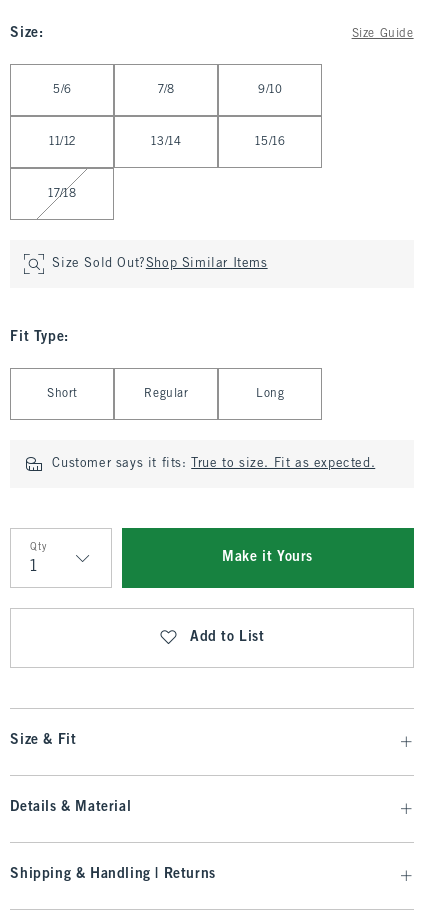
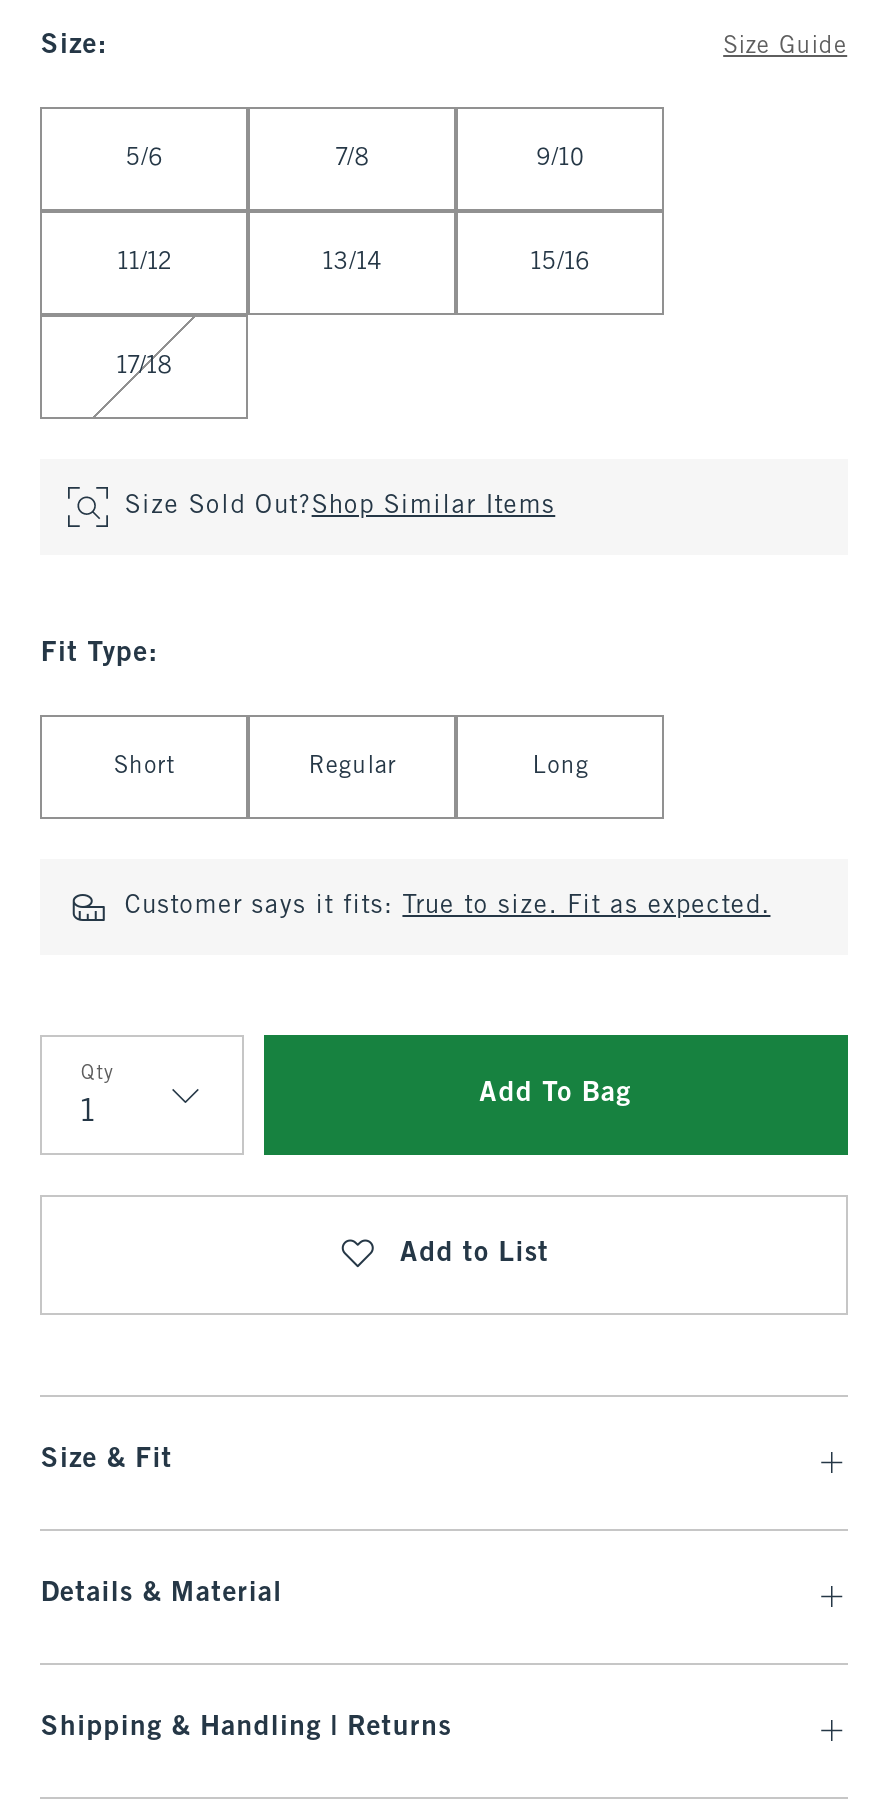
[222,551,313,564] Make it Yours -> [479,1081,631,1107] Add To Bag

